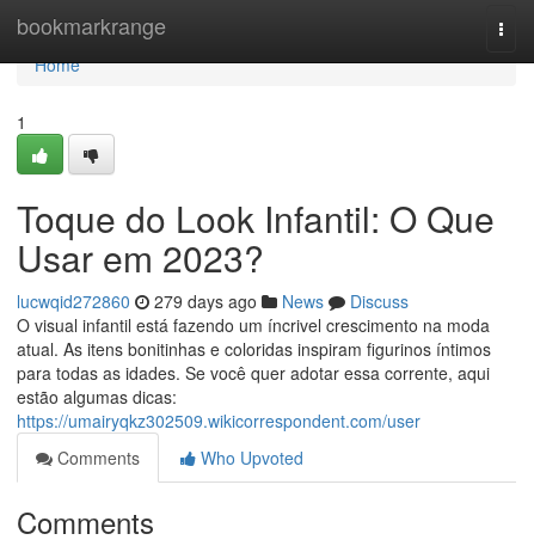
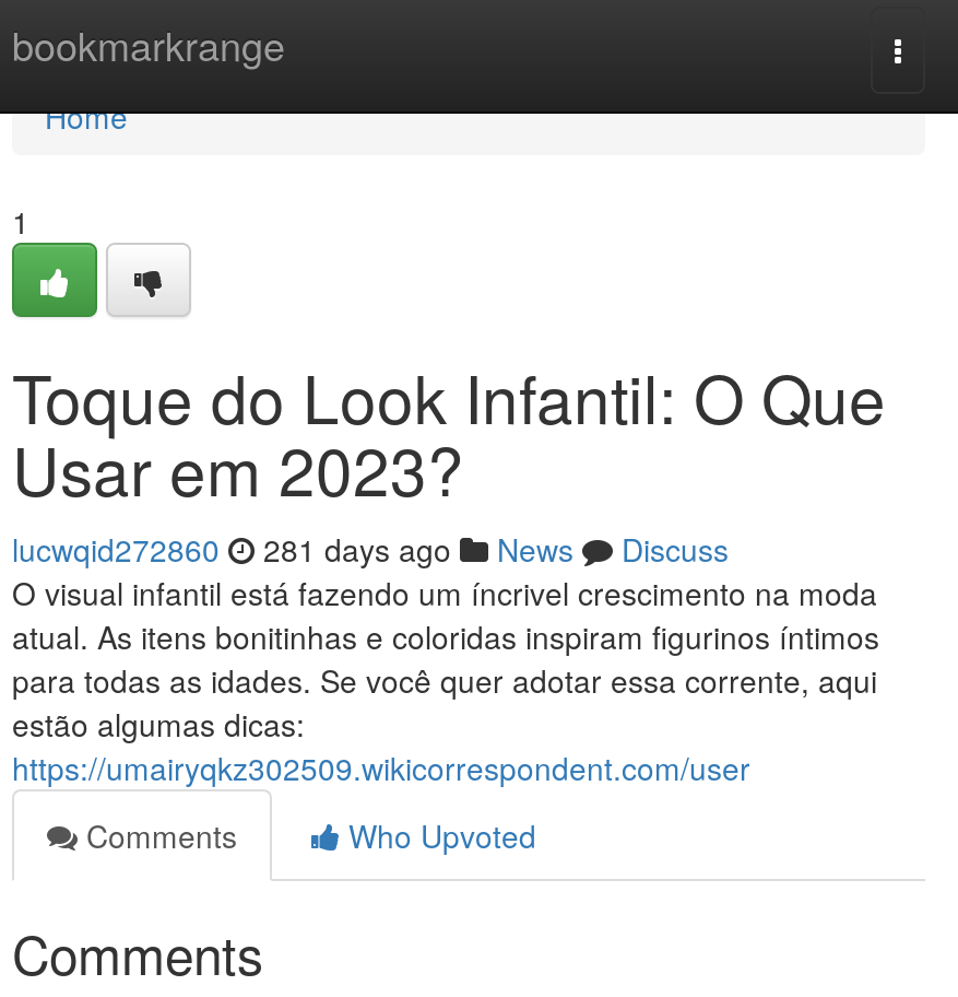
[17,289,409,313] lucwqid272860 279 days ago News Discuss -> [12,527,729,571] lucwqid272860 281 days ago News Discuss

